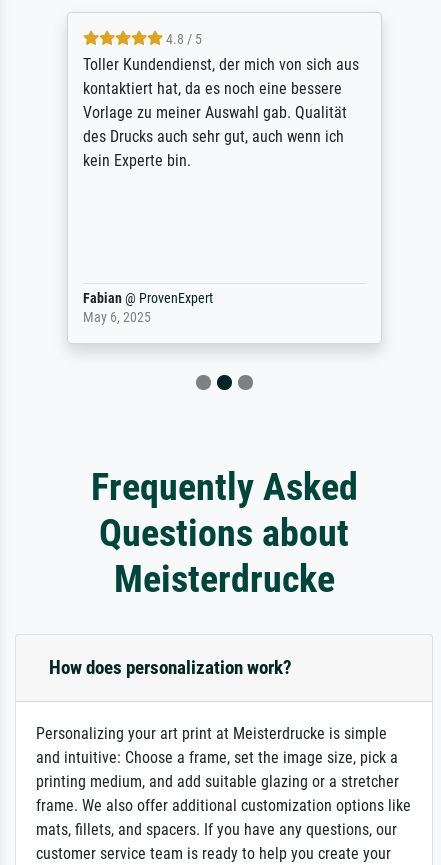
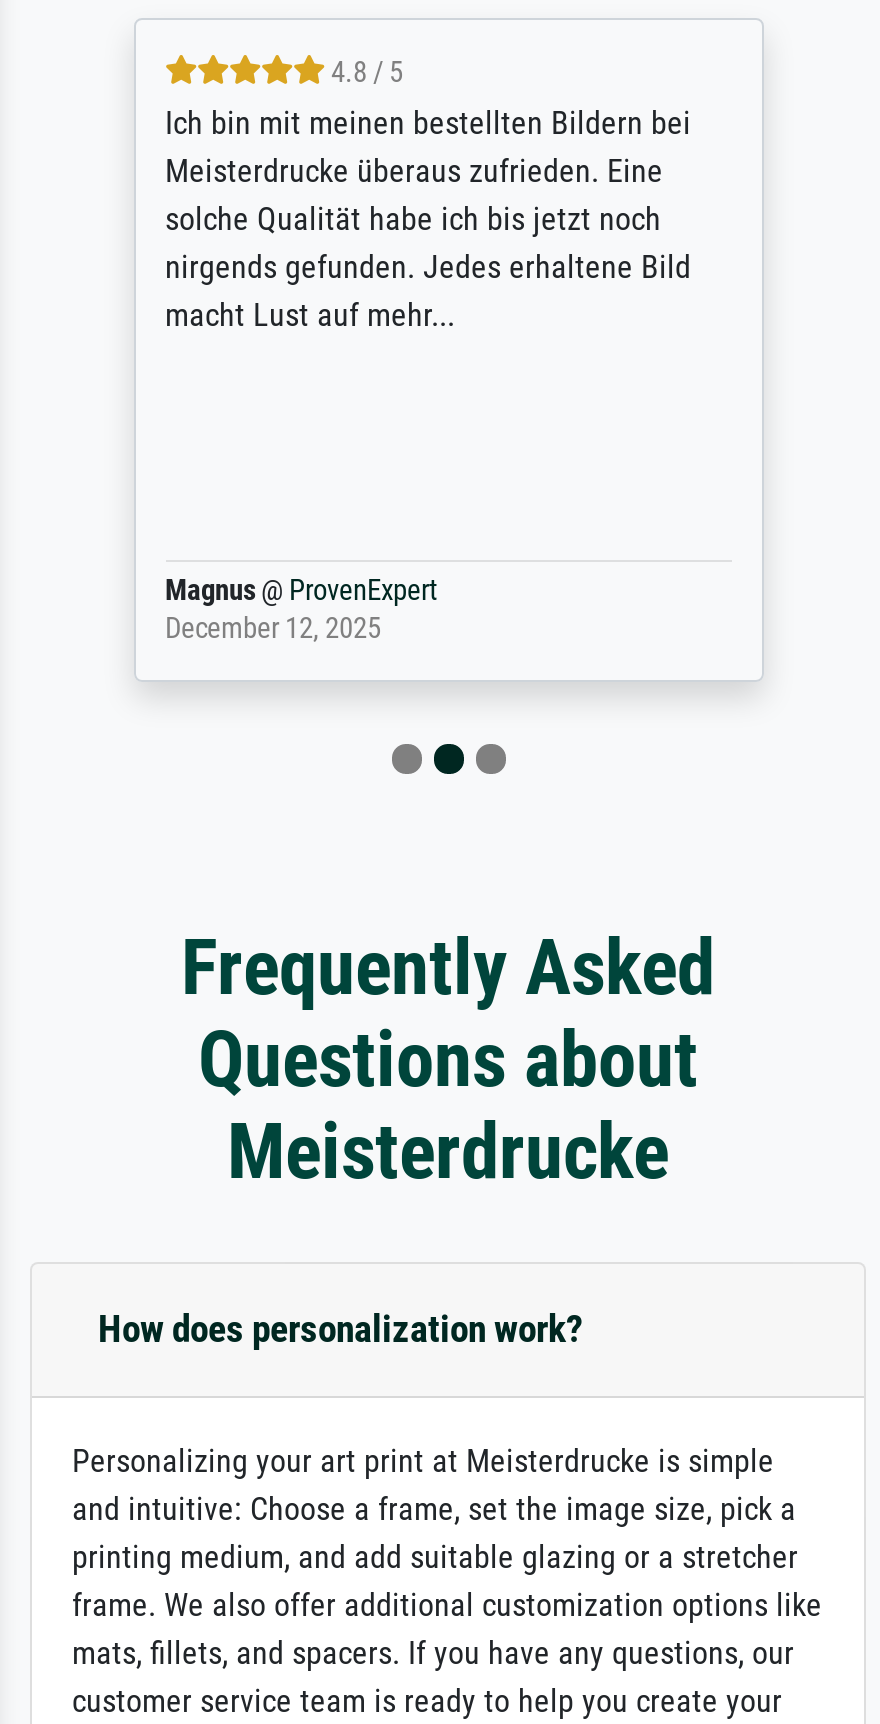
[82,55,358,170] Toller Kundendienst, der mich von sich aus | kontaktiert hat, da es noch eine bessere | Vorlage zu meiner Auswahl gab. Qualität | des Drucks auch sehr gut, auch wenn ich | kein Experte bin. -> [165,103,691,333] Ich bin mit meinen bestellten Bildern bei | Meisterdrucke überaus zufrieden. Eine | solche Qualität habe ich bis jetzt noch | nirgends gefunden. Jedes erhaltene Bild | macht Lust auf mehr...
[82,290,212,326] Fabian @ ProvenExpert | May 6, 2025 -> [165,573,437,645] Magnus @ ProvenExpert | December 12, 2025

